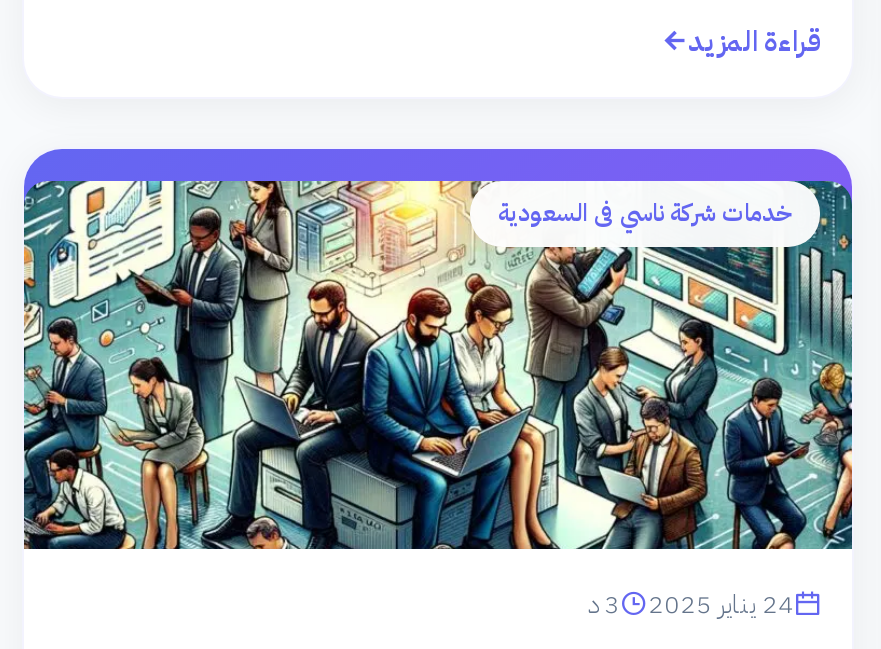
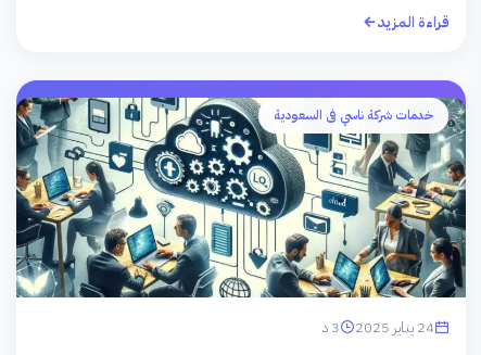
[22,179,854,551] [image] -> [15,97,467,299] [image]

